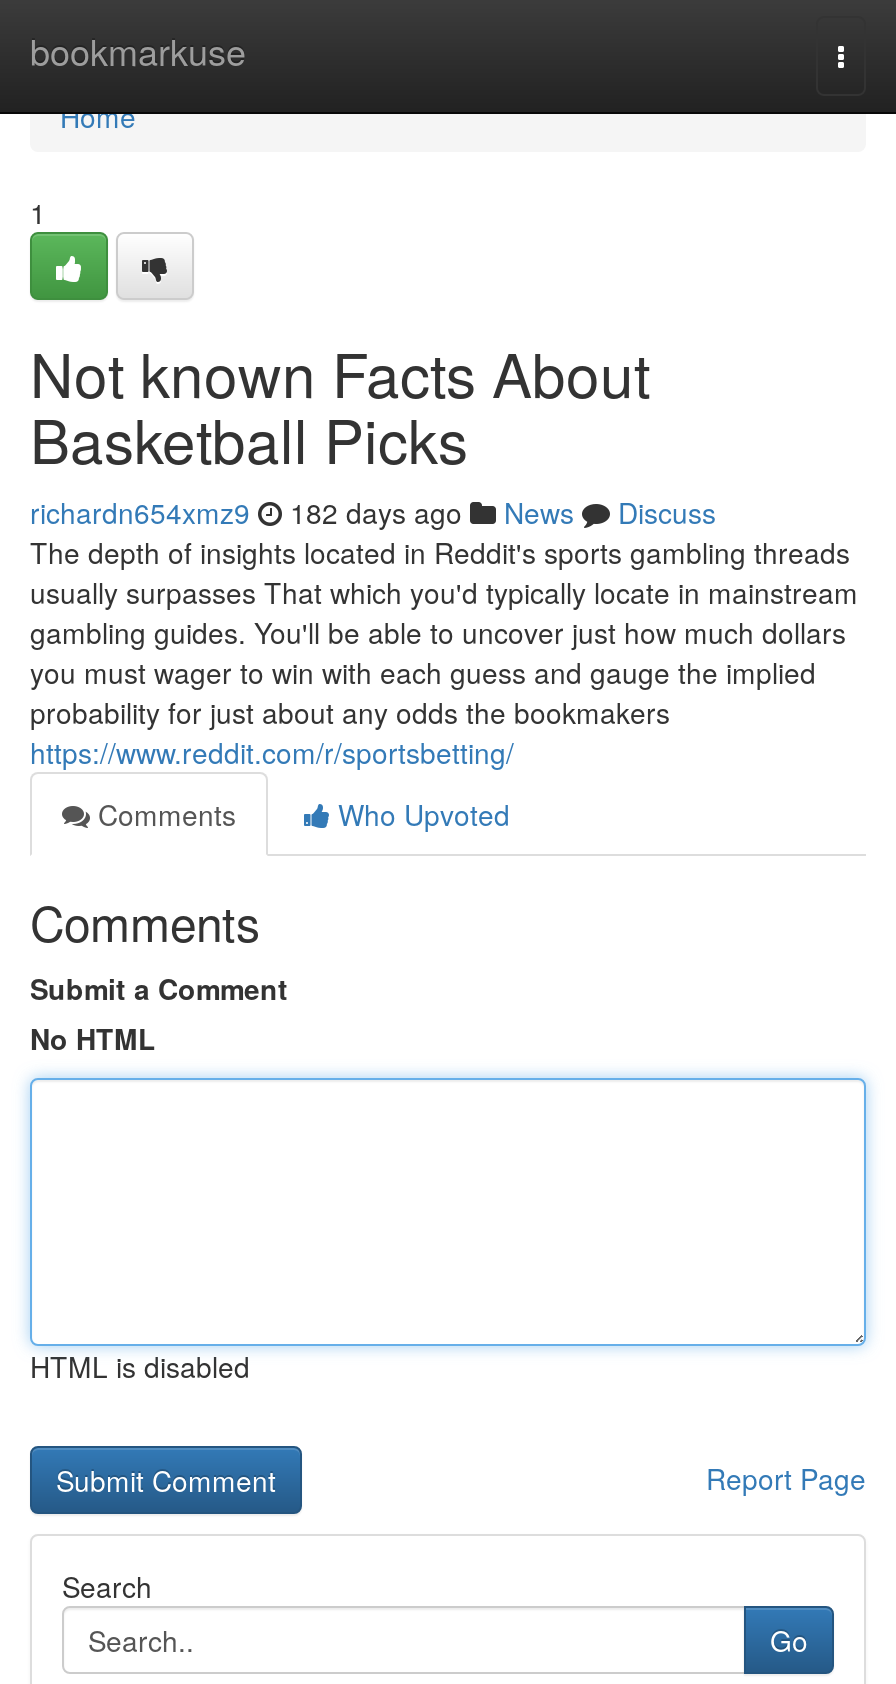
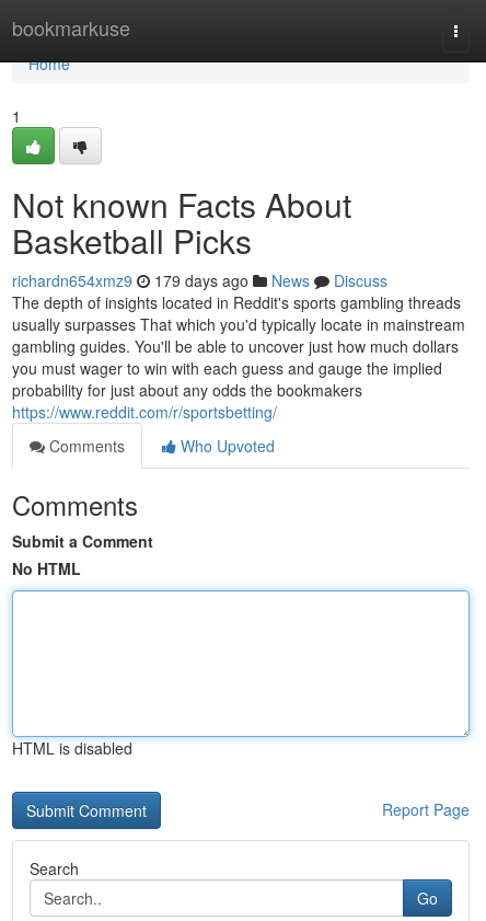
[30,492,716,532] richardn654xmz9 182 days ago News Discuss -> [12,269,387,291] richardn654xmz9 179 days ago News Discuss

